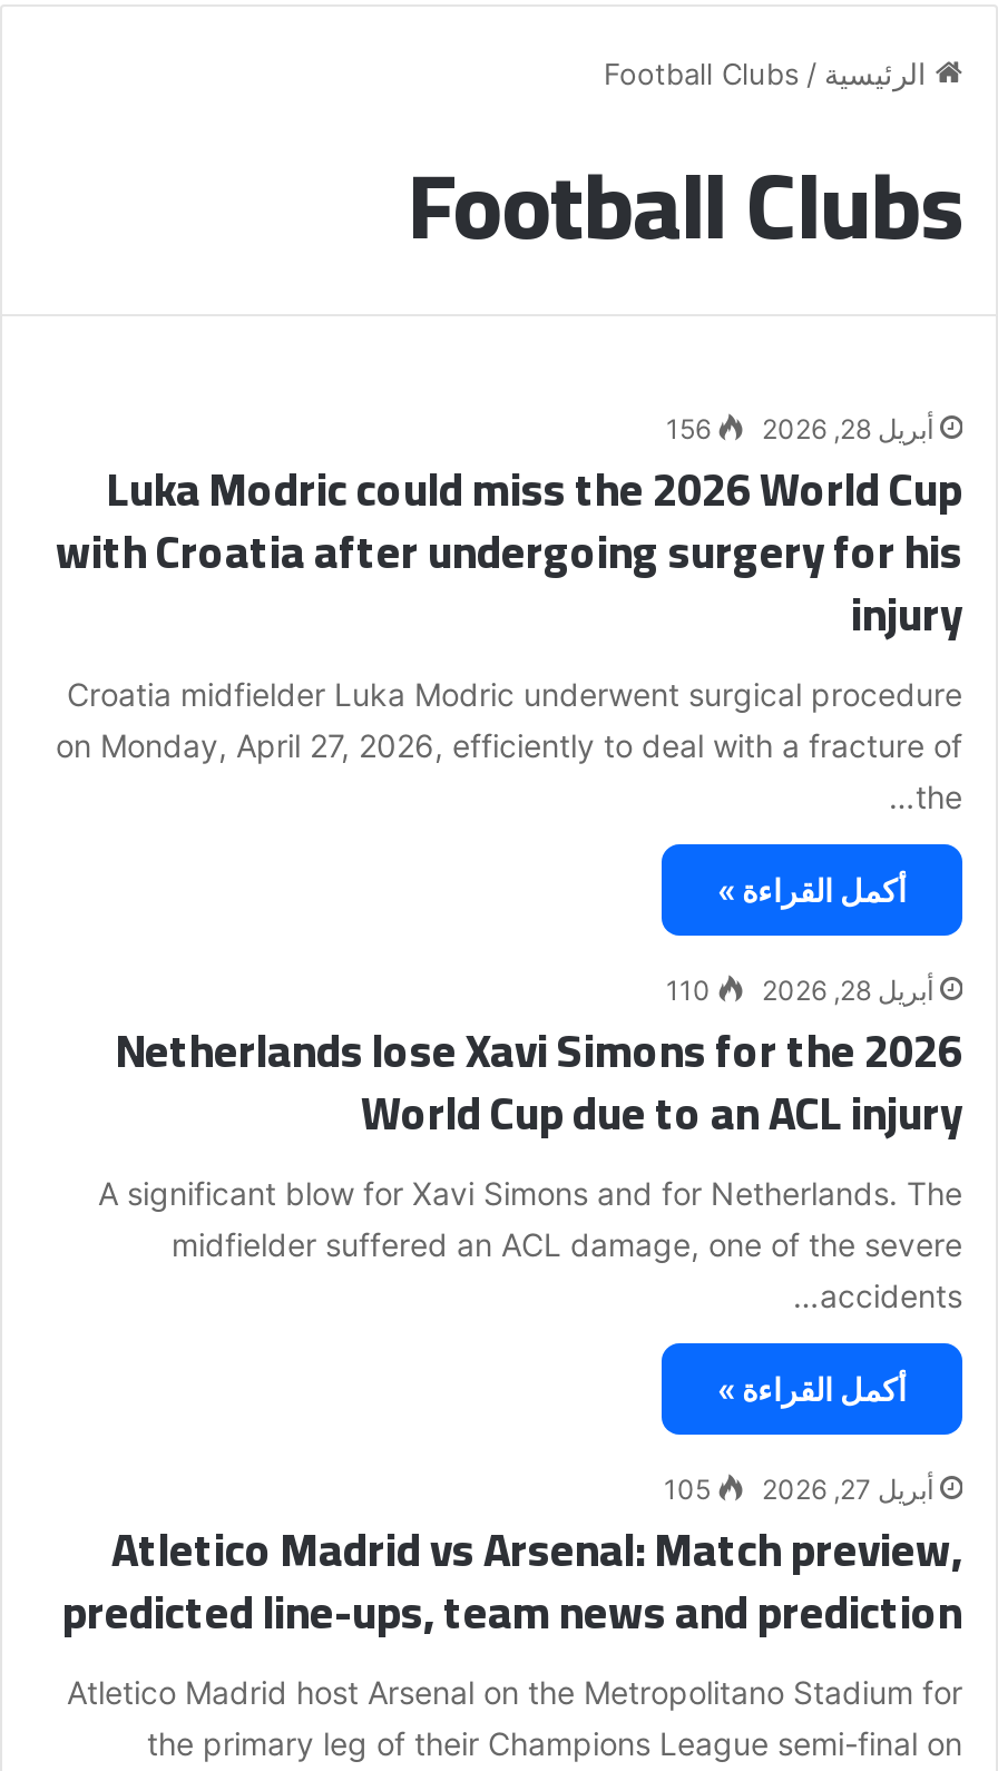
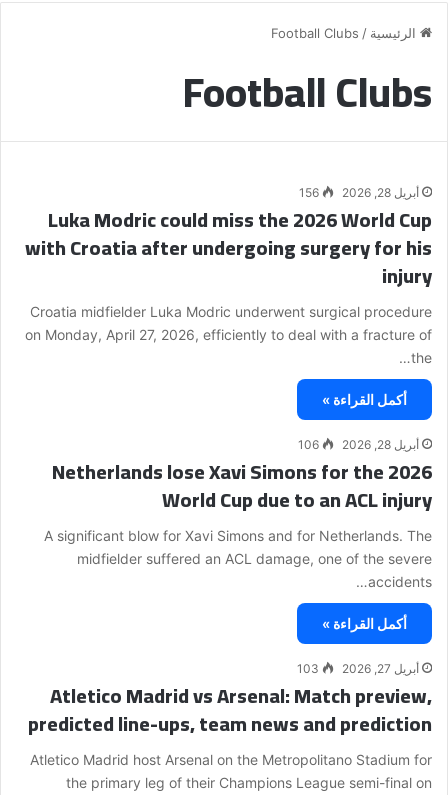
[666,973,711,1007] 110 -> [298,437,319,452] 106
[664,1472,711,1506] 105 -> [297,661,319,676] 103

